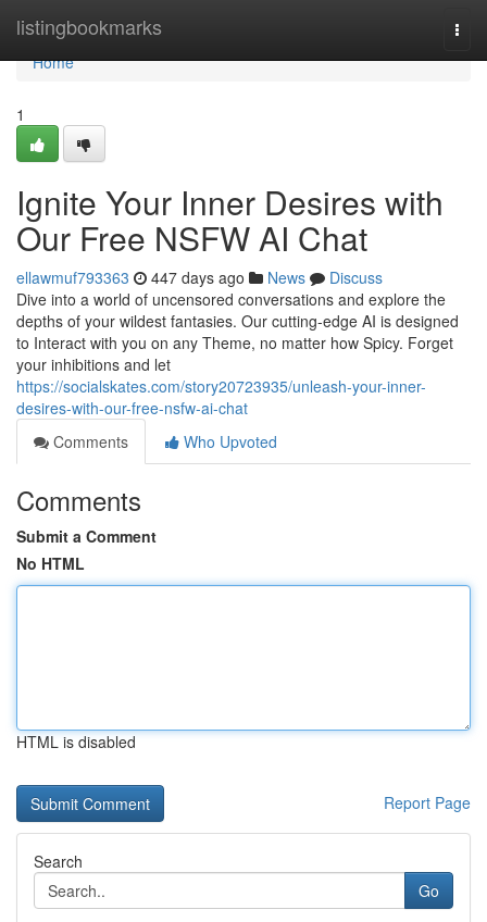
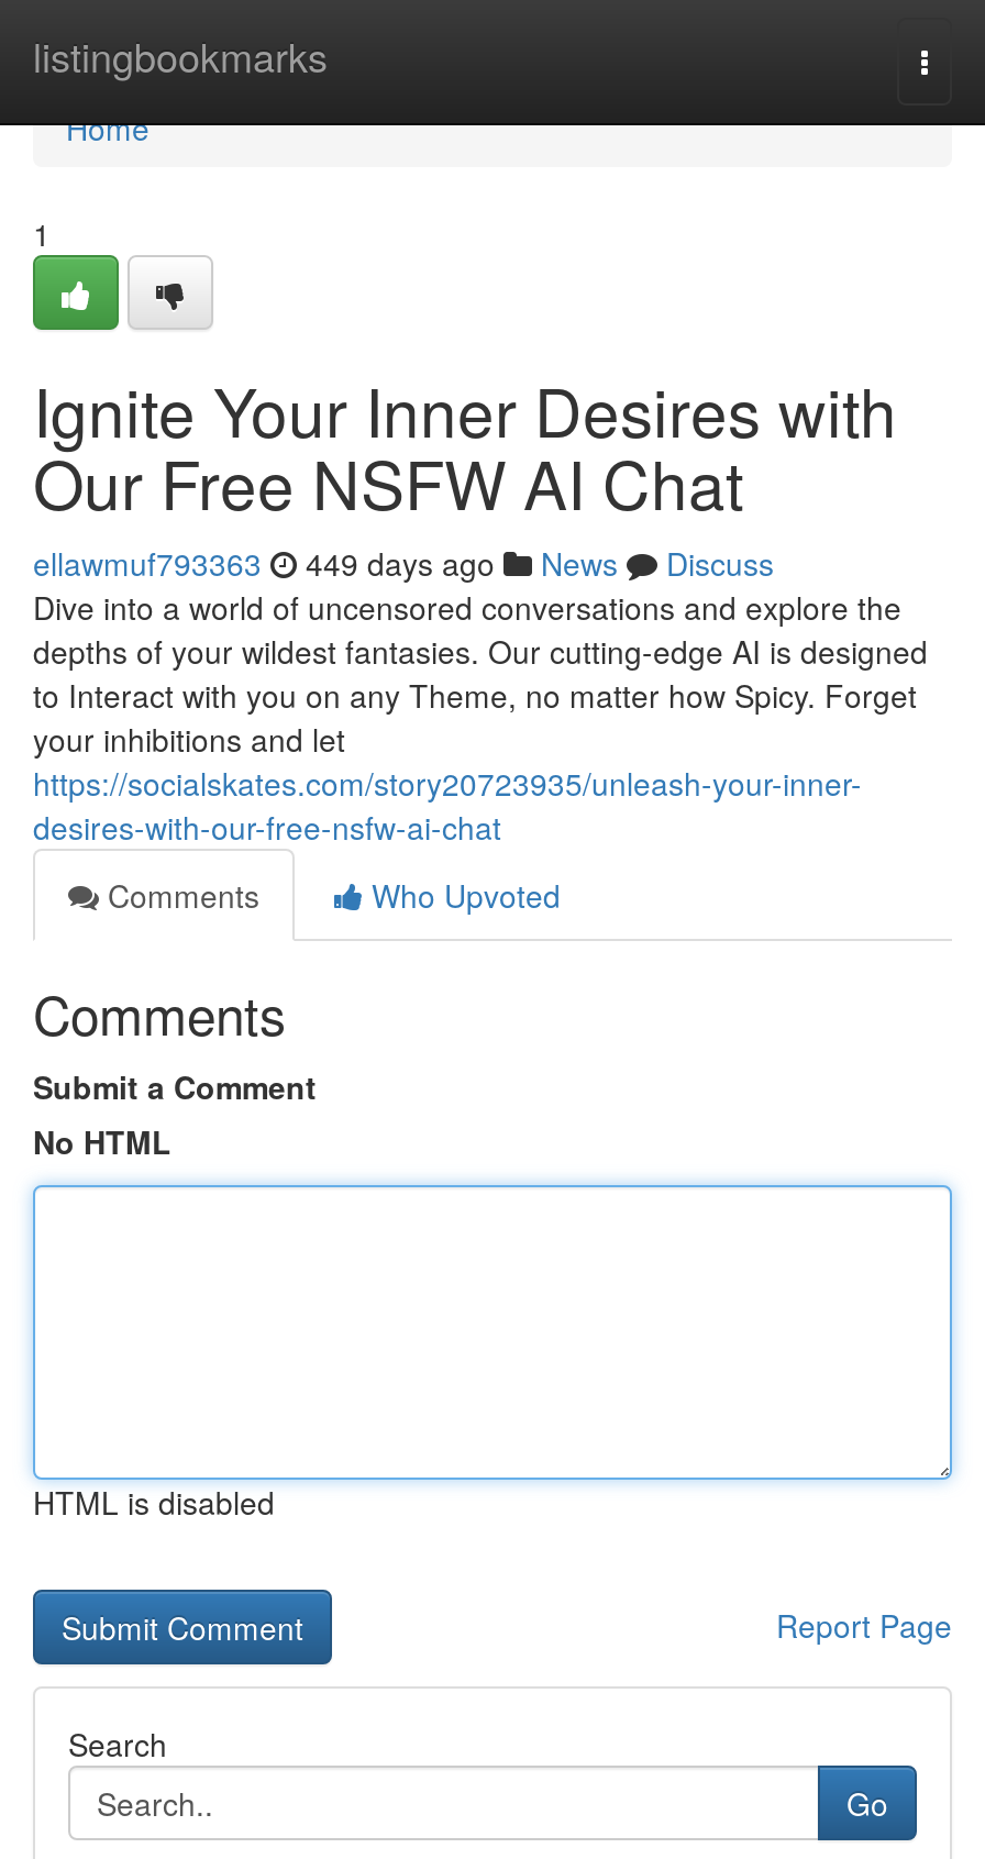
[16,266,383,288] ellawmuf793363 447 days ago News Discuss -> [33,541,774,585] ellawmuf793363 449 days ago News Discuss

